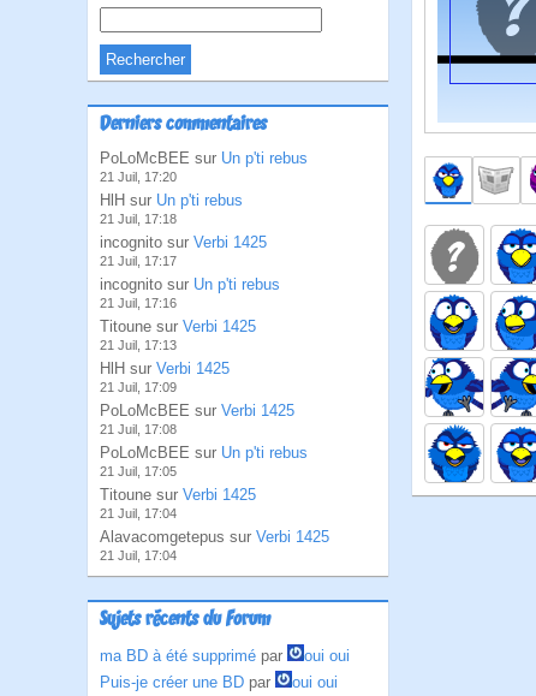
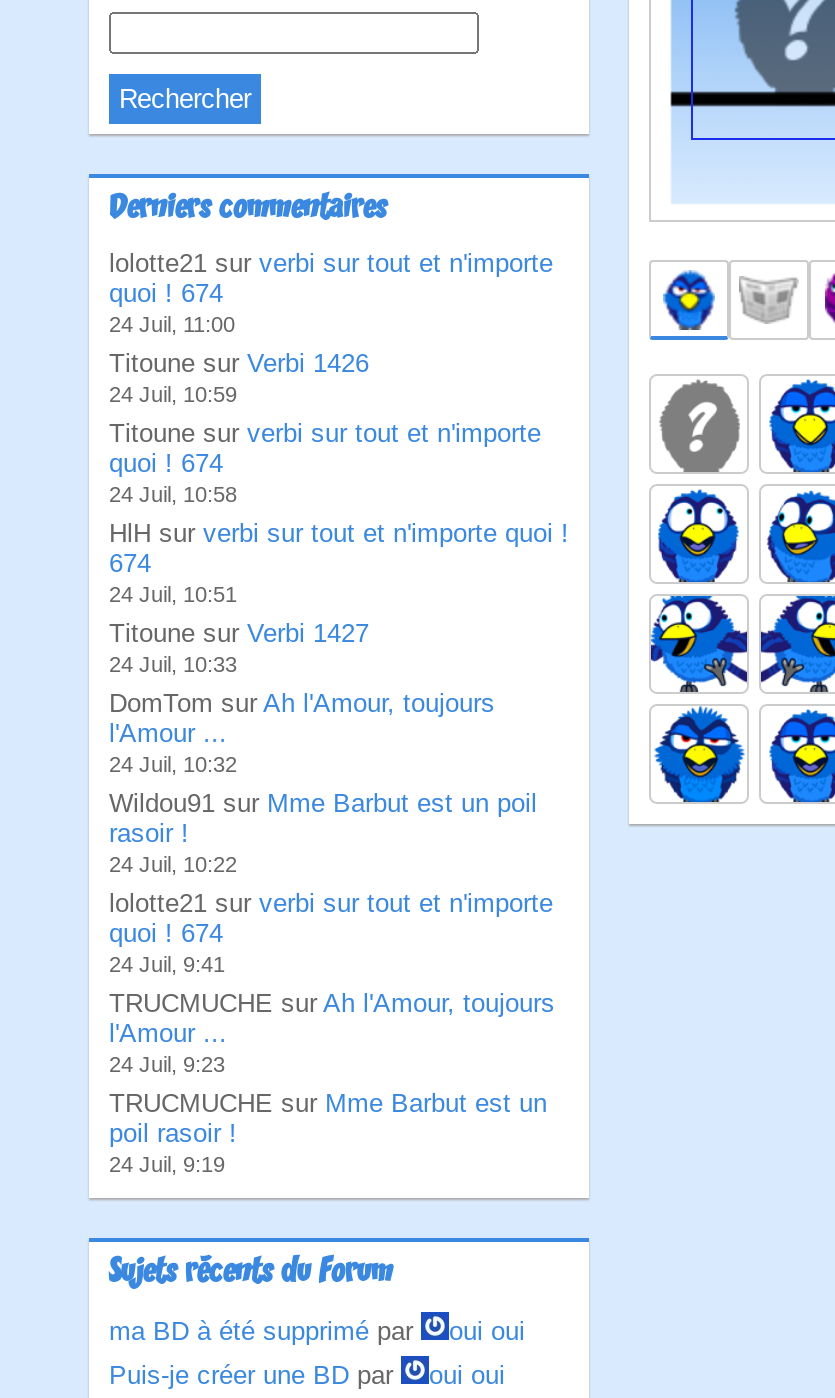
[100,149,329,563] PoLoMcBEE sur Un p'ti rebus | 21 Juil, 17:20 | HlH sur Un p'ti rebus | 21 Juil, 17:18 | incognito sur Verbi 1425 | 21 Juil, 17:17 | incognito sur Un p'ti rebus | 21 Juil, 17:16 | Titoune sur Verbi 1425 | 21 Juil, 17:13 | HlH sur Verbi 1425 | 21 Juil, 17:09 | PoLoMcBEE sur Verbi 1425 | 21 Juil, 17:08 | PoLoMcBEE sur Un p'ti rebus | 21 Juil, 17:05 | Titoune sur Verbi 1425 | 21 Juil, 17:04 | Alavacomgetepus sur Verbi 1425 | 21 Juil, 17:04 -> [109,248,569,1176] lolotte21 sur verbi sur tout et n'importe | quoi ! 674 | 24 Juil, 11:00 | Titoune sur Verbi 1426 | 24 Juil, 10:59 | Titoune sur verbi sur tout et n'importe | quoi ! 674 | 24 Juil, 10:58 | HlH sur verbi sur tout et n'importe quoi ! | 674 | 24 Juil, 10:51 | Titoune sur Verbi 1427 | 24 Juil, 10:33 | DomTom sur Ah l'Amour, toujours | l'Amour ... | 24 Juil, 10:32 | Wildou91 sur Mme Barbut est un poil | rasoir ! | 24 Juil, 10:22 | lolotte21 sur verbi sur tout et n'importe | quoi ! 674 | 24 Juil, 9:41 | TRUCMUCHE sur Ah l'Amour, toujours | l'Amour ... | 24 Juil, 9:23 | TRUCMUCHE sur Mme Barbut est un | poil rasoir ! | 24 Juil, 9:19

